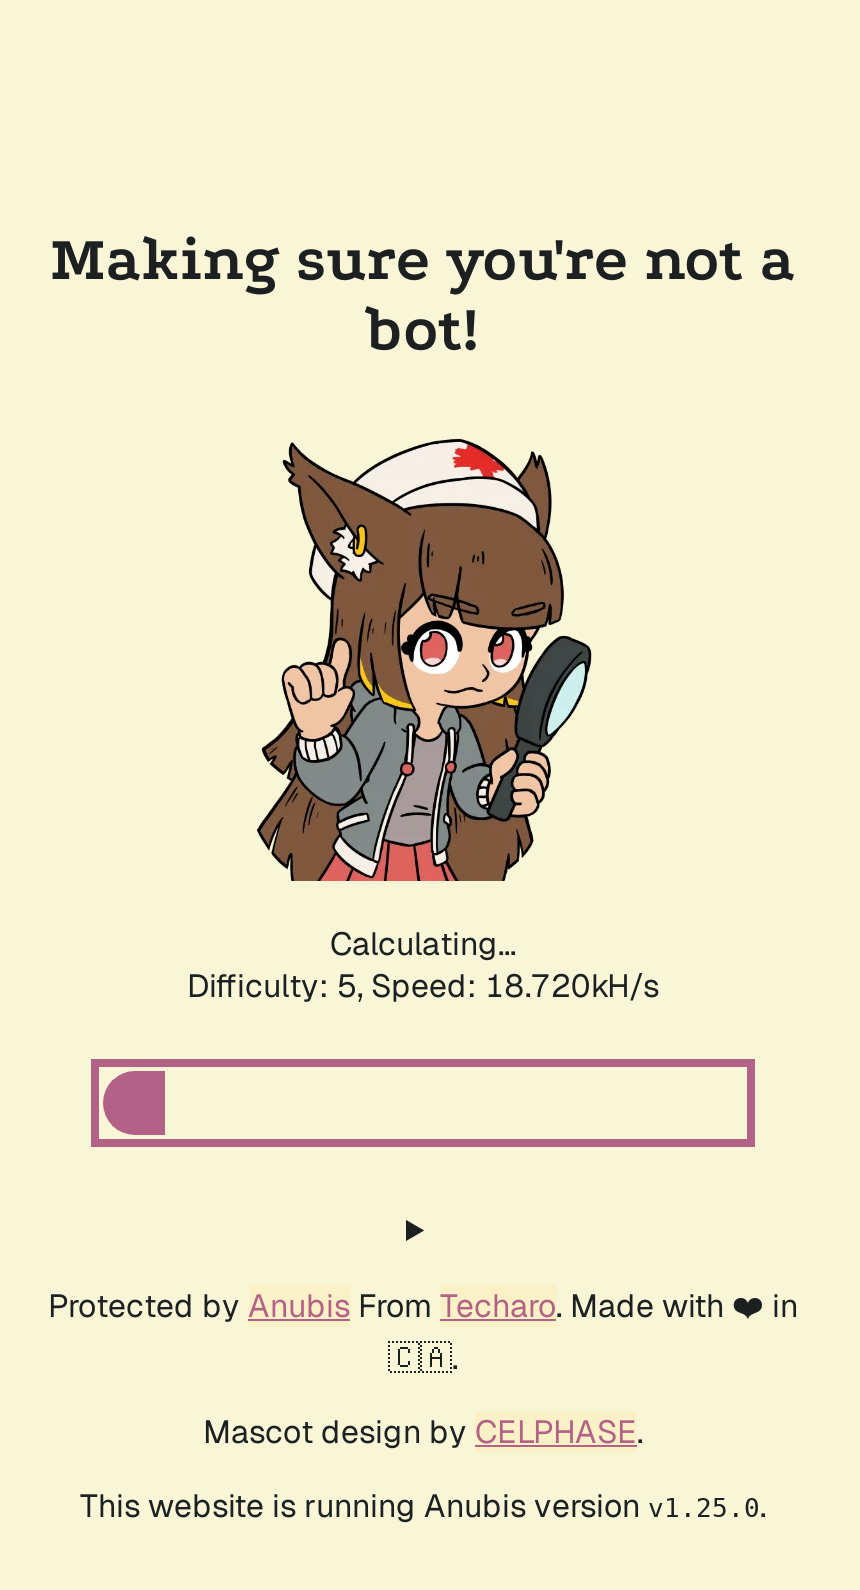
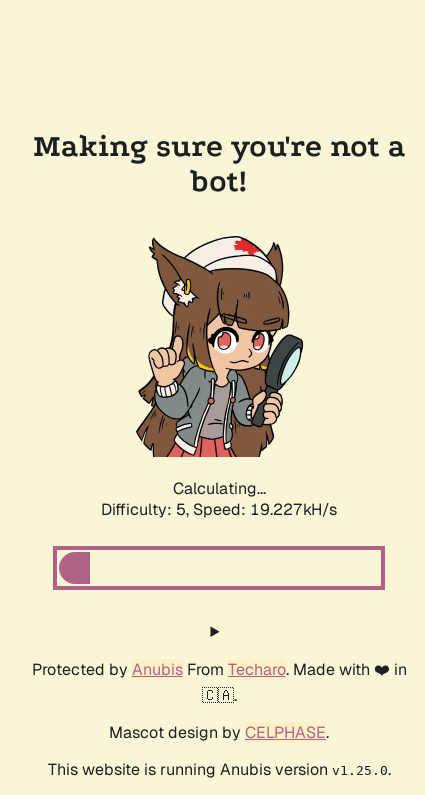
[187,965,659,1007] Difficulty: 5, Speed: 18.720kH/s -> [101,499,337,520] Difficulty: 5, Speed: 19.227kH/s

